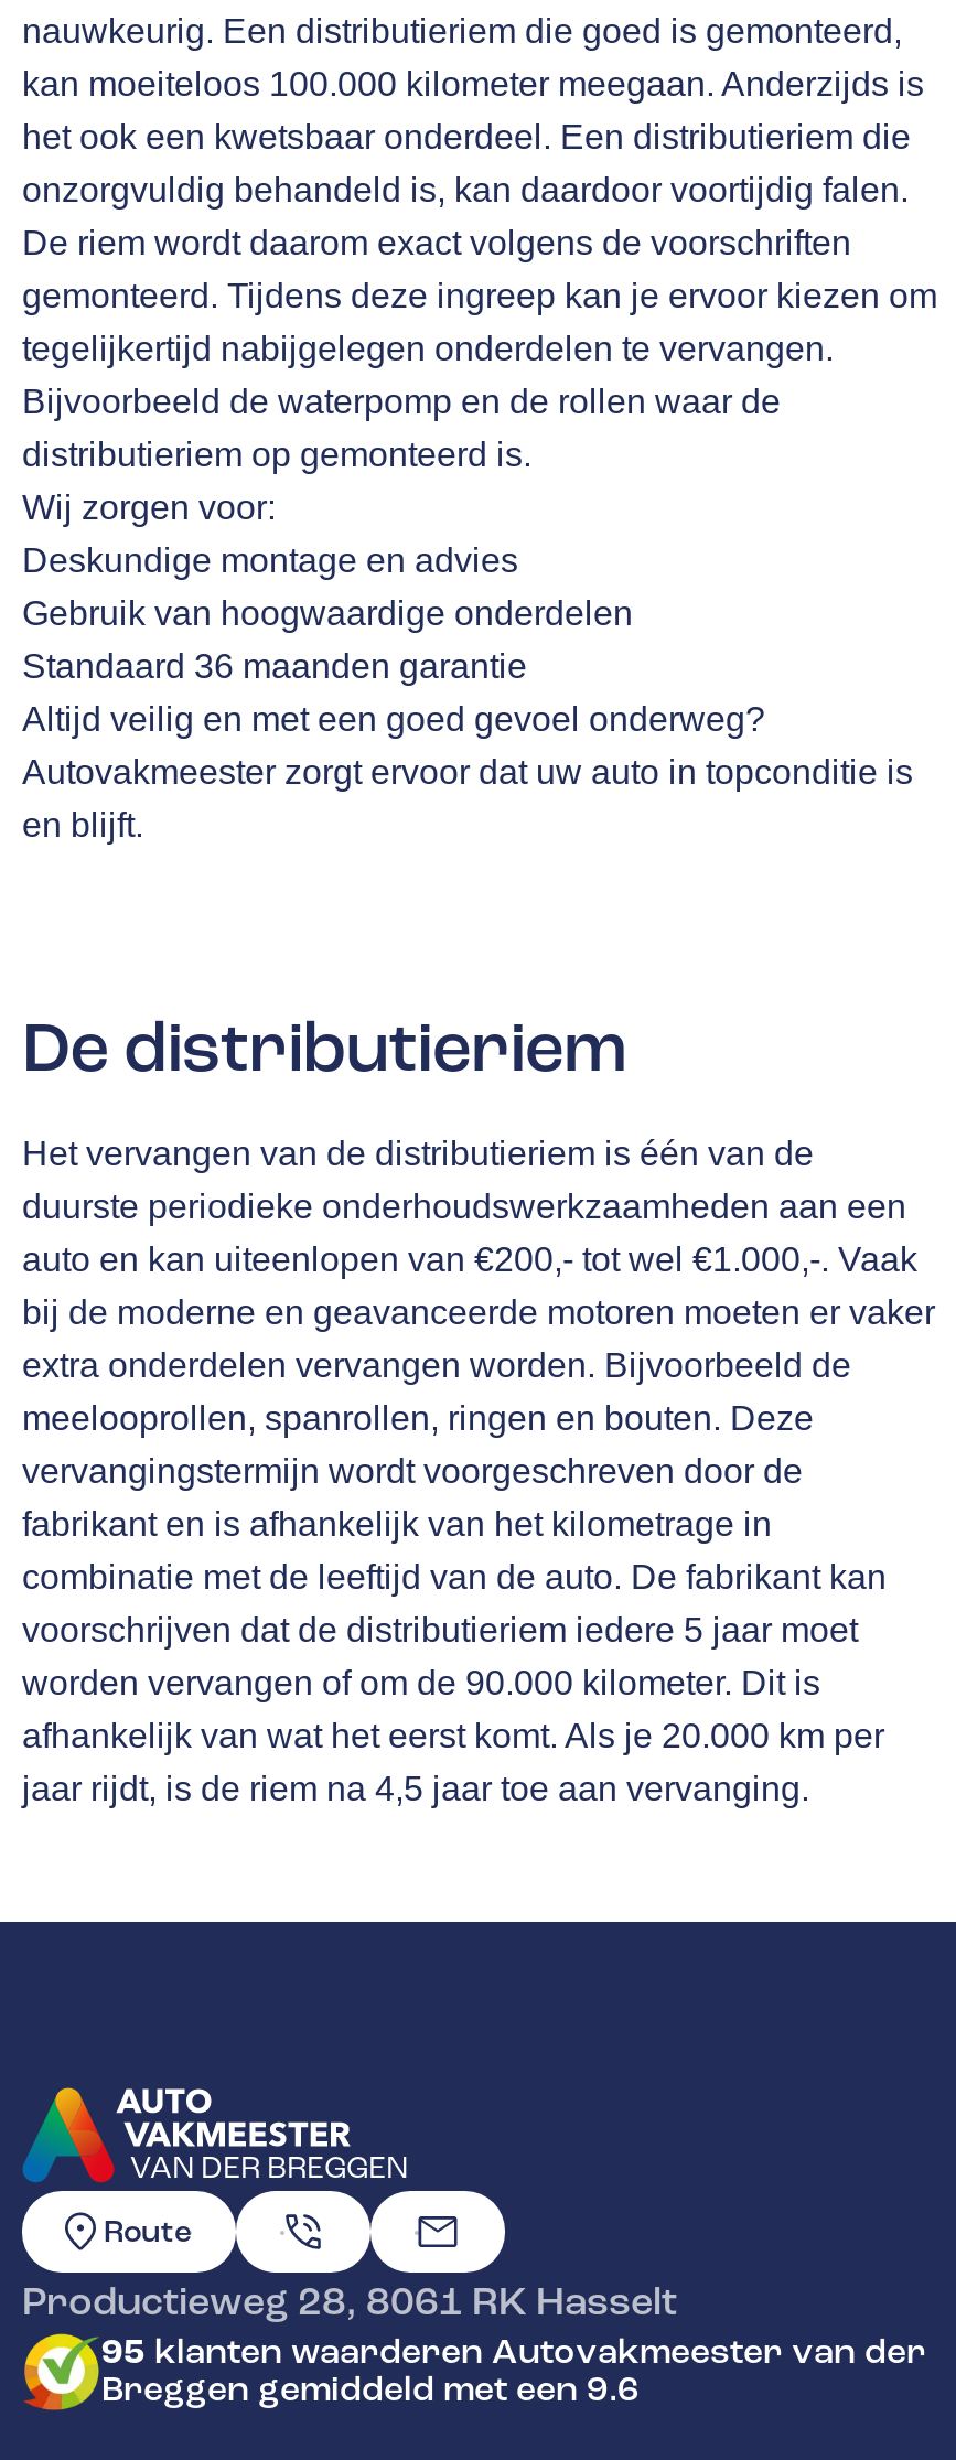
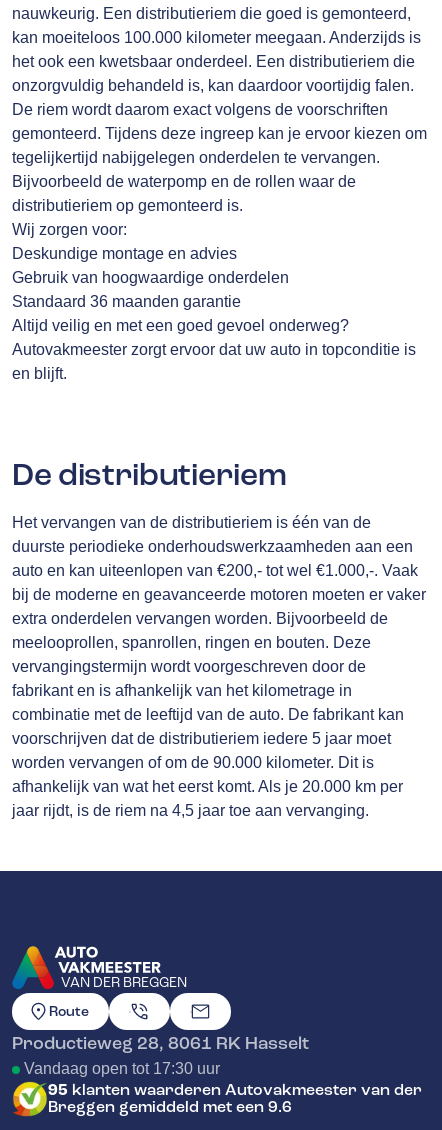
none -> [24,1060,220,1077] Vandaag open tot 17:30 uur

